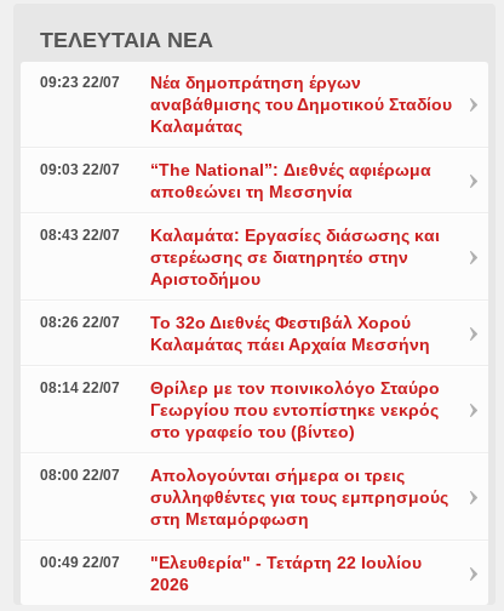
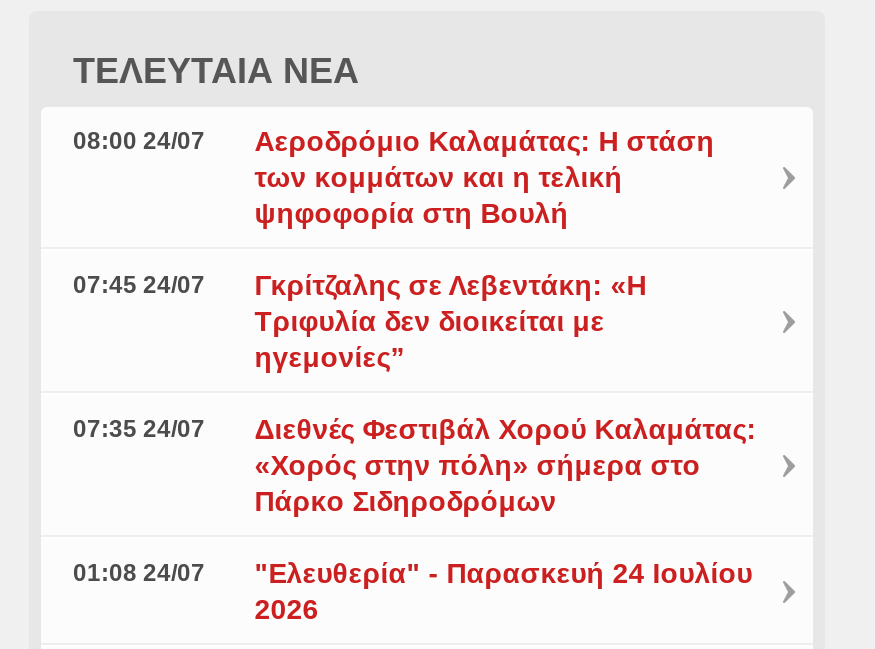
[40,72,452,572] 09:23 22/07 | Νέα δημοπράτηση έργων | αναβάθμισης του Δημοτικού Σταδίου | Καλαμάτας | 09:03 22/07 | “The National”: Διεθνές αφιέρωμα | αποθεώνει τη Μεσσηνία | 08:43 22/07 | Καλαμάτα: Εργασίες διάσωσης και | στερέωσης σε διατηρητέο στην | Αριστοδήμου | 08:26 22/07 | Το 32ο Διεθνές Φεστιβάλ Χορού | Καλαμάτας πάει Αρχαία Μεσσήνη | 08:14 22/07 | Θρίλερ με τον ποινικολόγο Σταύρο | Γεωργίου που εντοπίστηκε νεκρός | στο γραφείο του (βίντεο) | 08:00 22/07 | Aπολογούνται σήμερα οι τρεις | συλληφθέντες για τους εμπρησμούς | στη Μεταμόρφωση | 00:49 22/07 | "Ελευθερία" - Τετάρτη 22 Ιουλίου -> [73,124,757,588] 08:00 24/07 | Αεροδρόμιο Καλαμάτας: Η στάση | των κομμάτων και η τελική | ψηφοφορία στη Βουλή | 07:45 24/07 | Γκρίτζαλης σε Λεβεντάκη: «Η | Τριφυλία δεν διοικείται με | ηγεμονίες” | 07:35 24/07 | Διεθνές Φεστιβάλ Χορού Καλαμάτας: | «Χορός στην πόλη» σήμερα στο | Πάρκο Σιδηροδρόμων | 01:08 24/07 | "Ελευθερία" - Παρασκευή 24 Ιουλίου

